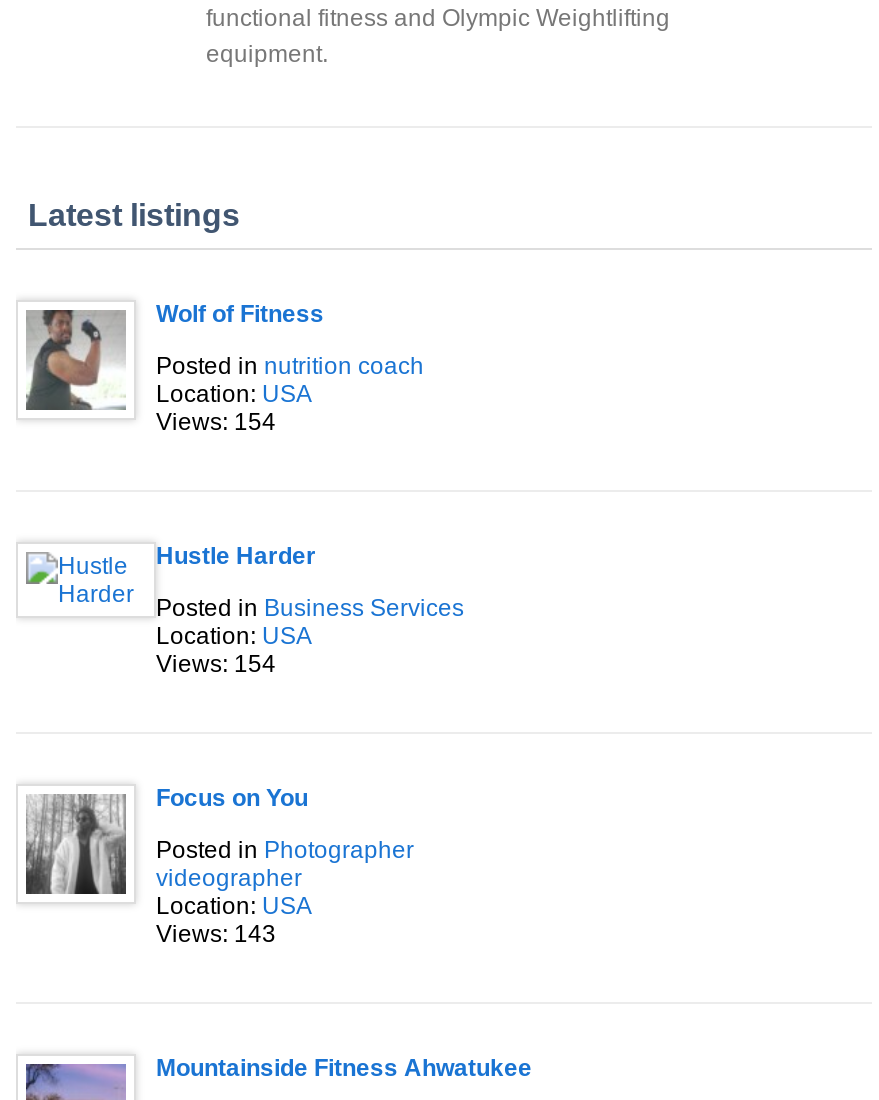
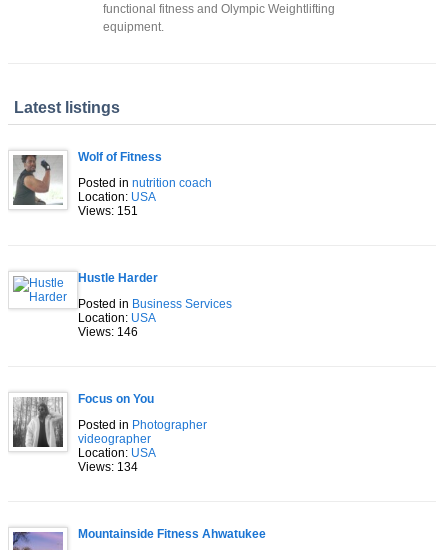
[156,408,276,436] Views: 154 -> [78,204,138,218] Views: 151
[156,650,276,678] Views: 154 -> [78,325,138,339] Views: 146
[156,920,276,948] Views: 143 -> [78,460,138,474] Views: 134

